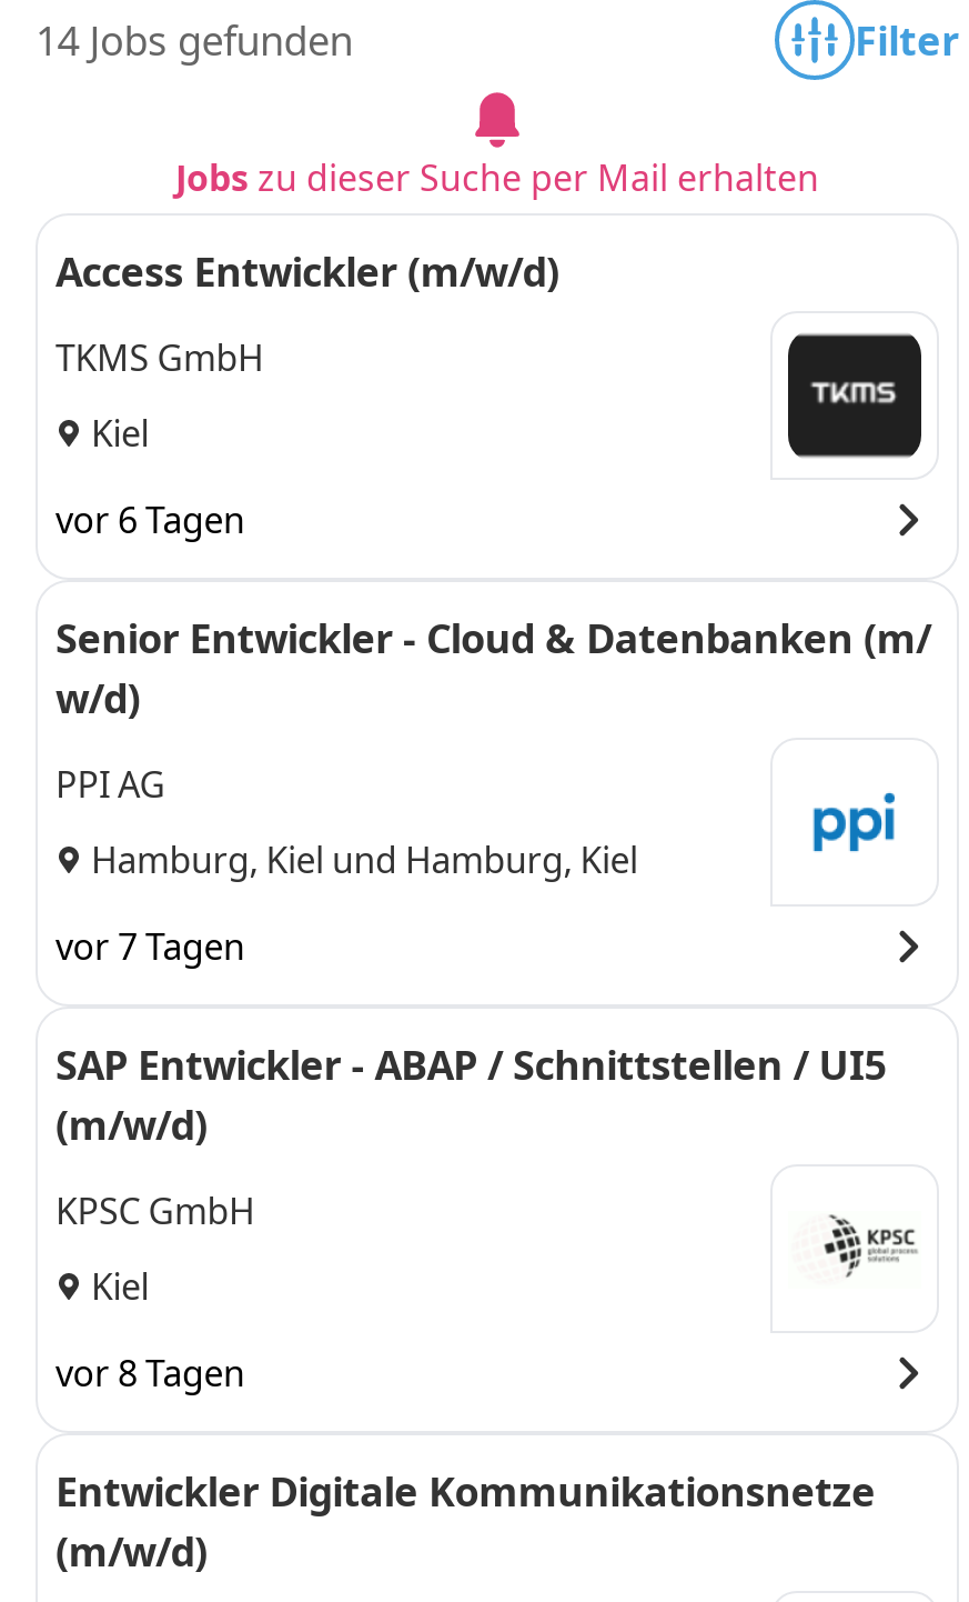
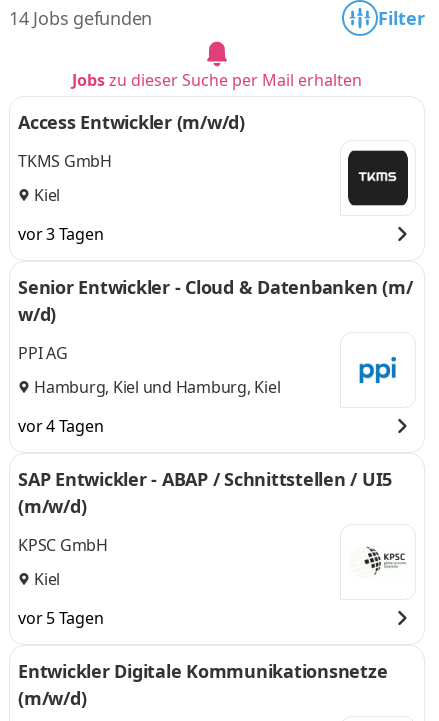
[55,495,245,544] vor 6 Tagen -> [18,223,103,245] vor 3 Tagen
[55,922,245,971] vor 7 Tagen -> [18,415,103,437] vor 4 Tagen
[55,1349,245,1398] vor 8 Tagen -> [18,607,103,629] vor 5 Tagen

